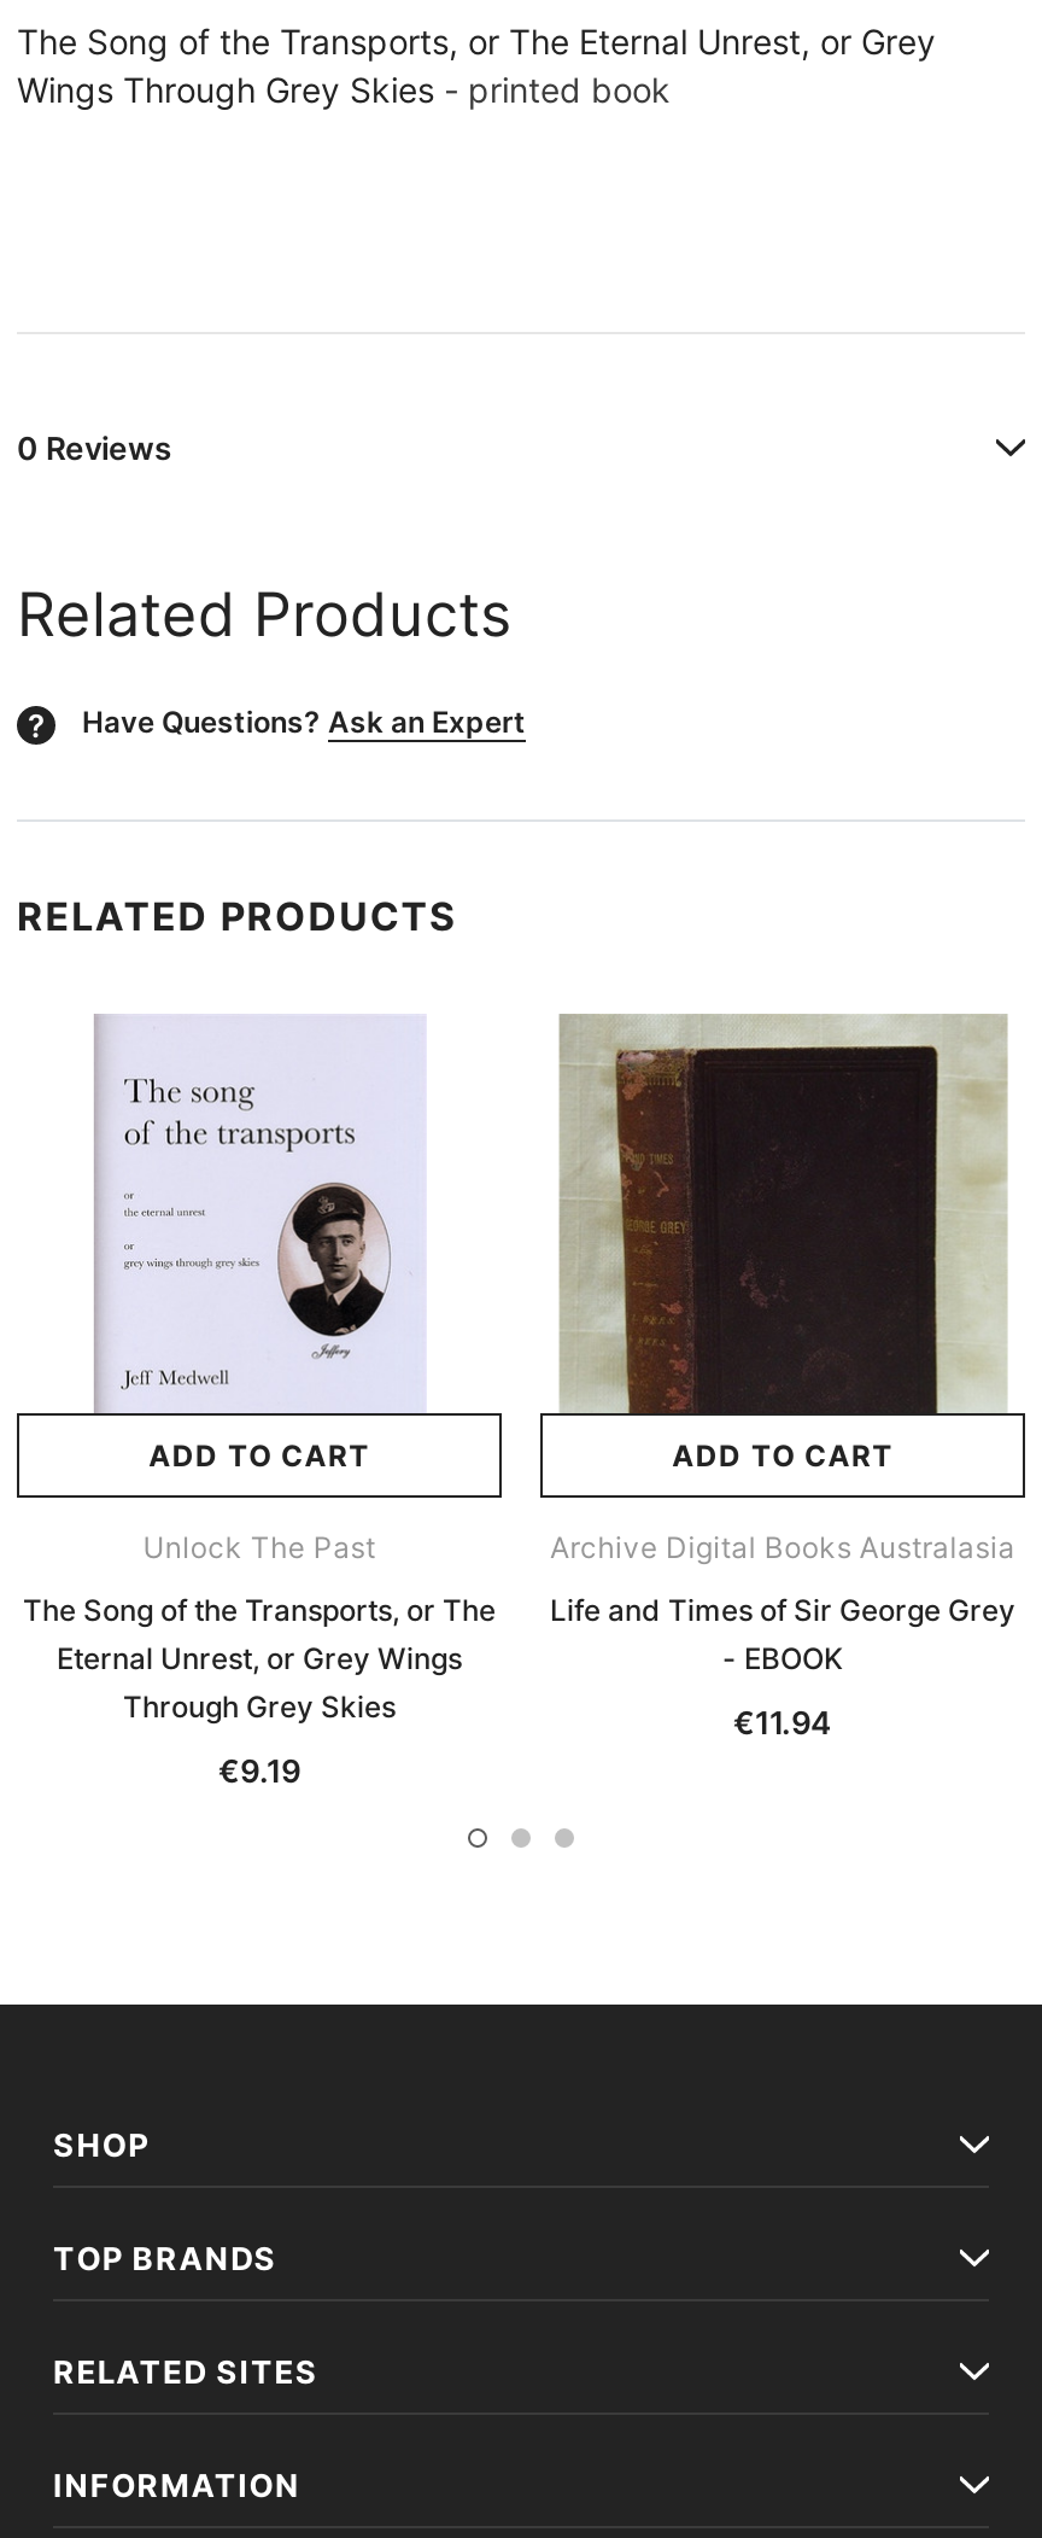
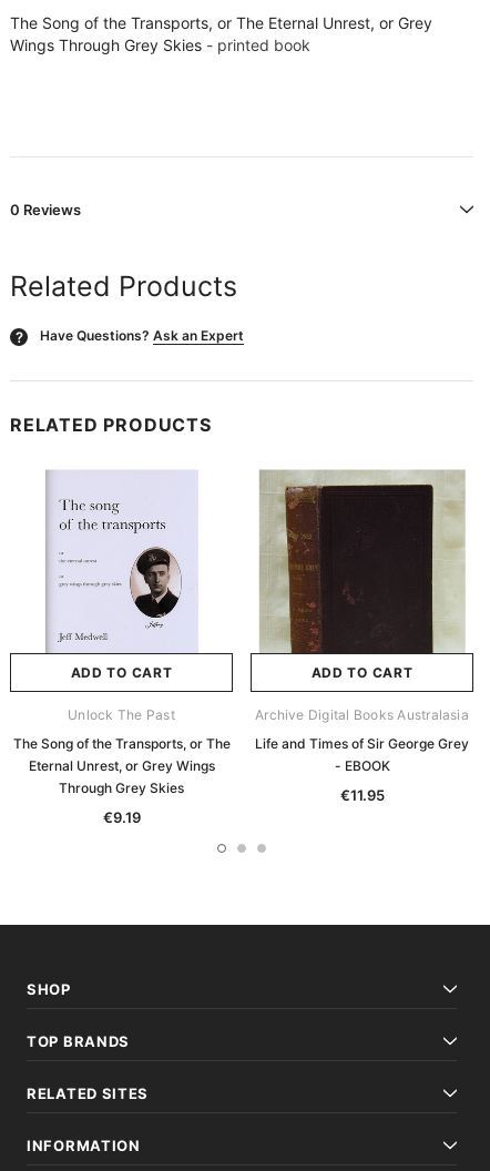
[733,1703,832,1742] €11.94 -> [340,786,384,804] €11.95

